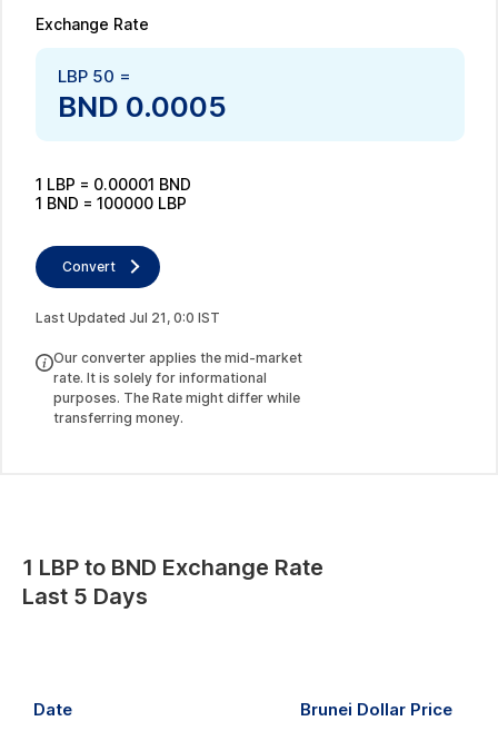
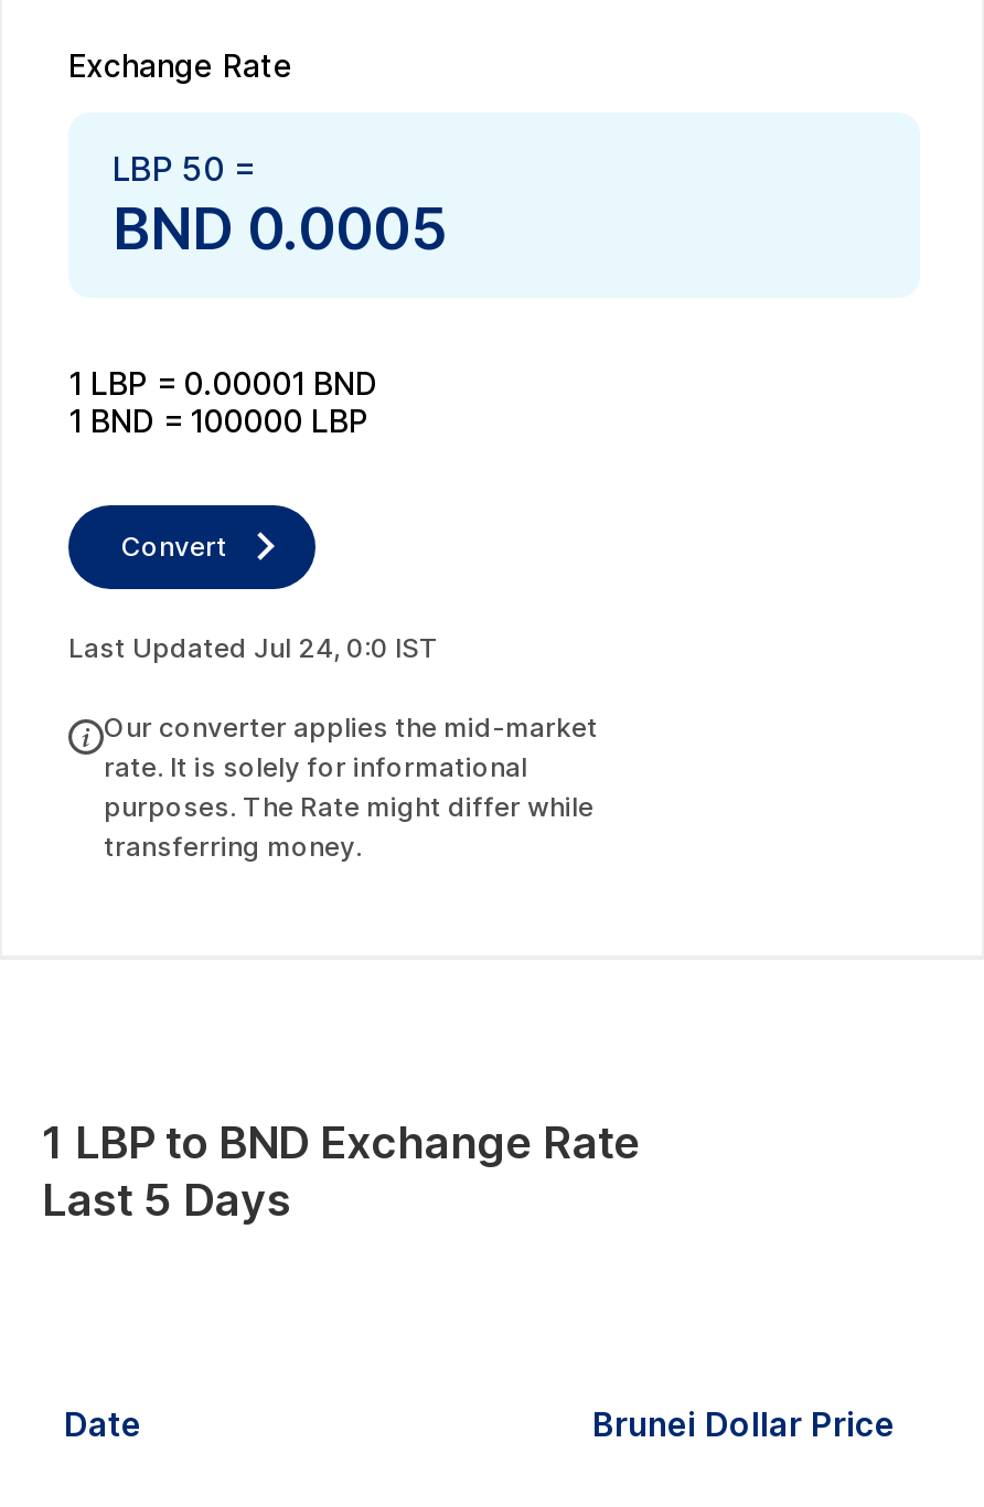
[36,309,220,325] Last Updated Jul 21, 0:0 IST -> [68,630,439,663] Last Updated Jul 24, 0:0 IST

